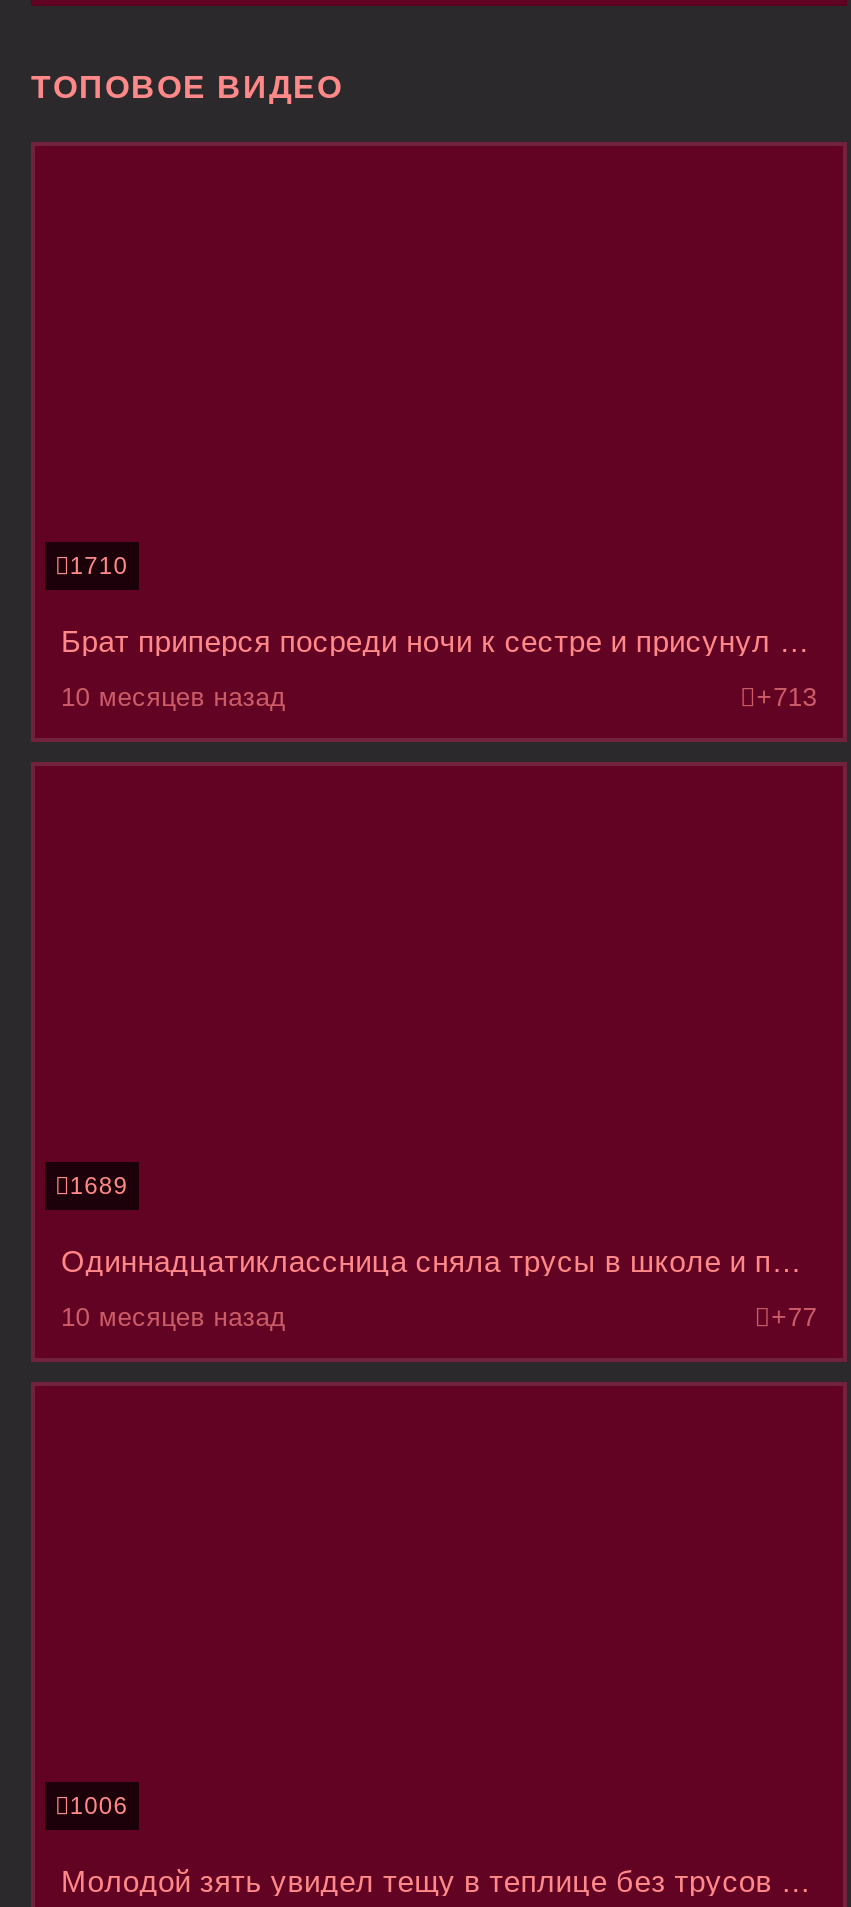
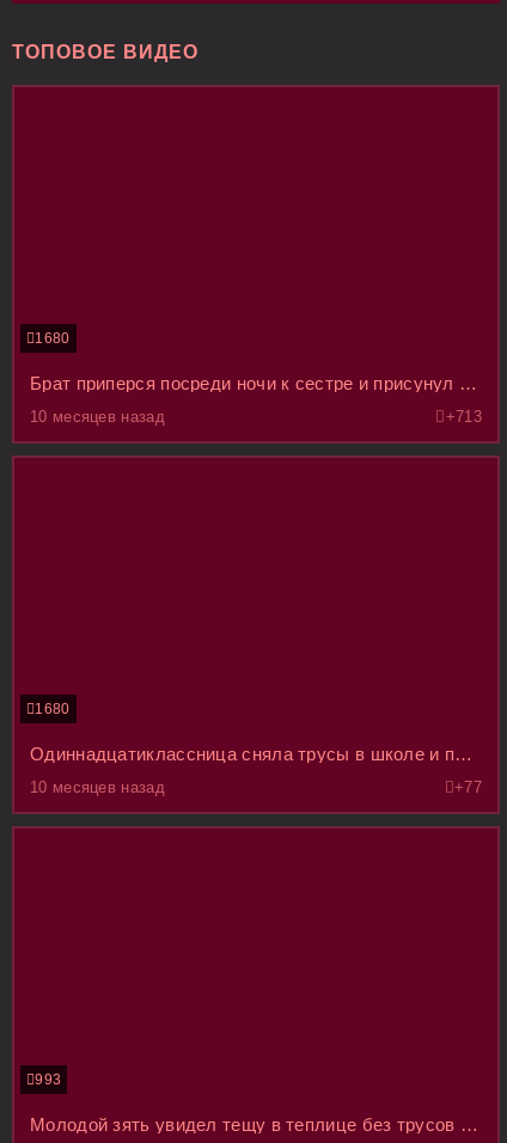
[70,552,128,580] 1710 -> [35,330,70,347] 1680
[70,1172,128,1200] 1689 -> [35,701,70,717] 1680
[70,1792,128,1820] 1006 -> [35,1071,61,1088] 993

